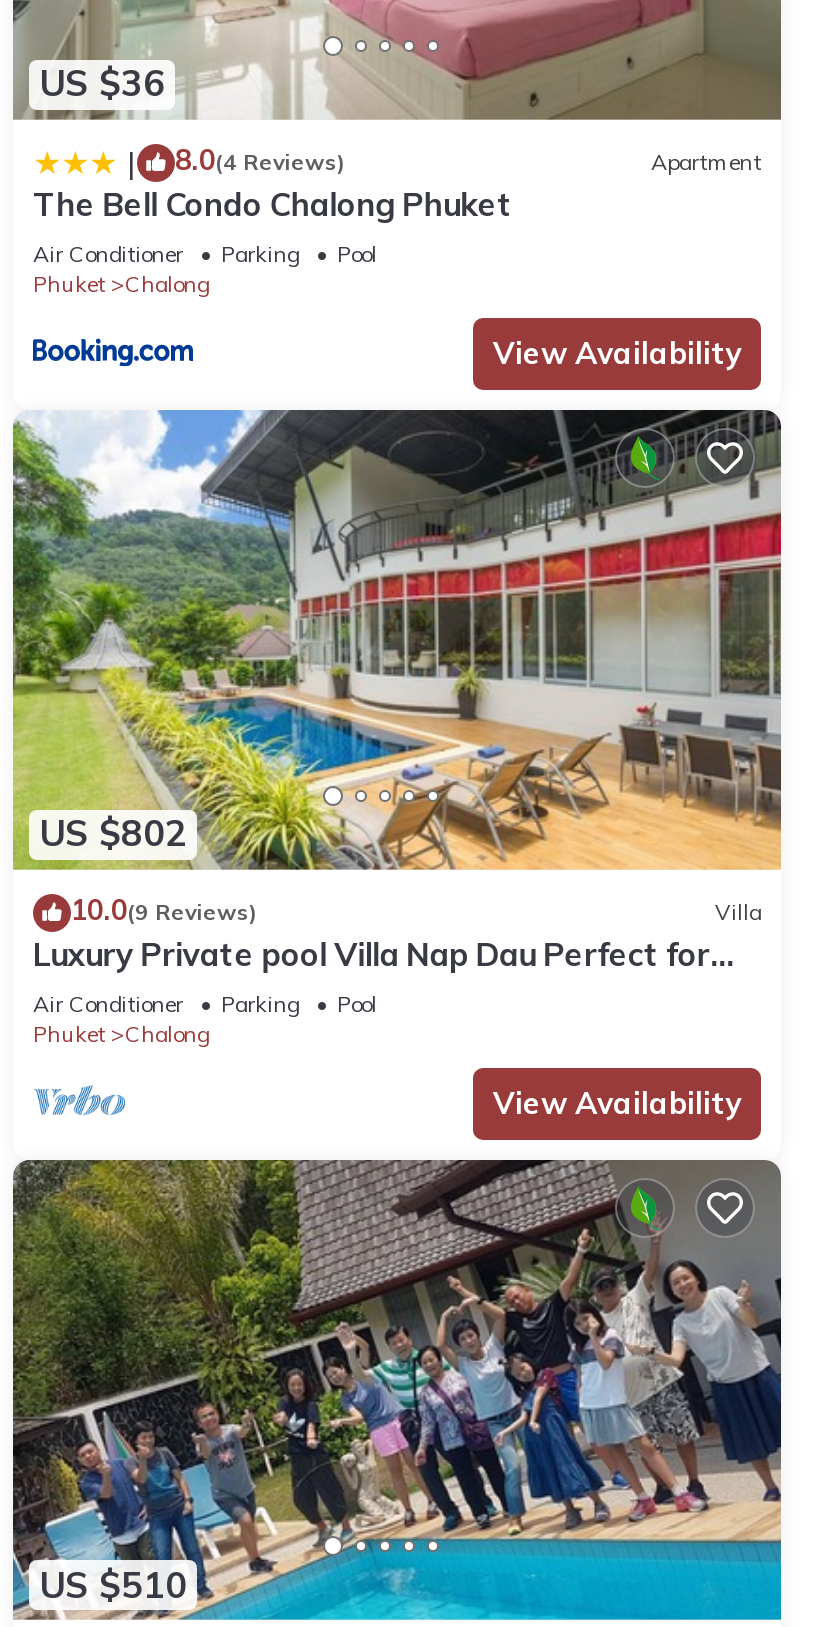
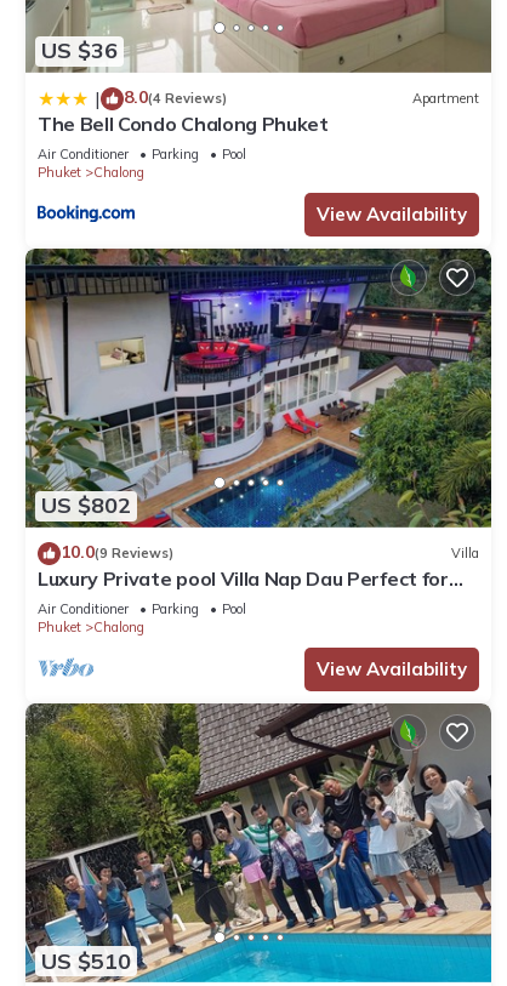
[11,408,783,872] [image] -> [24,247,492,529] [image]

